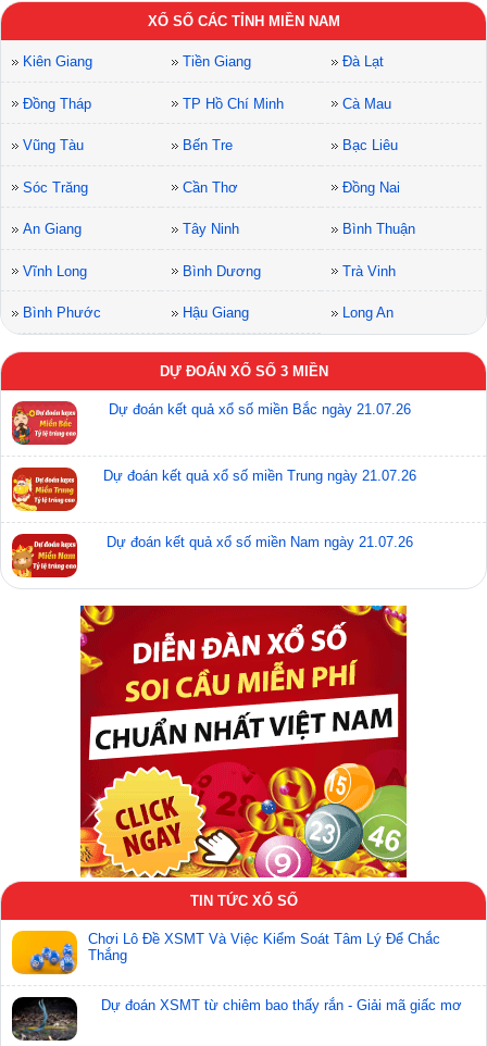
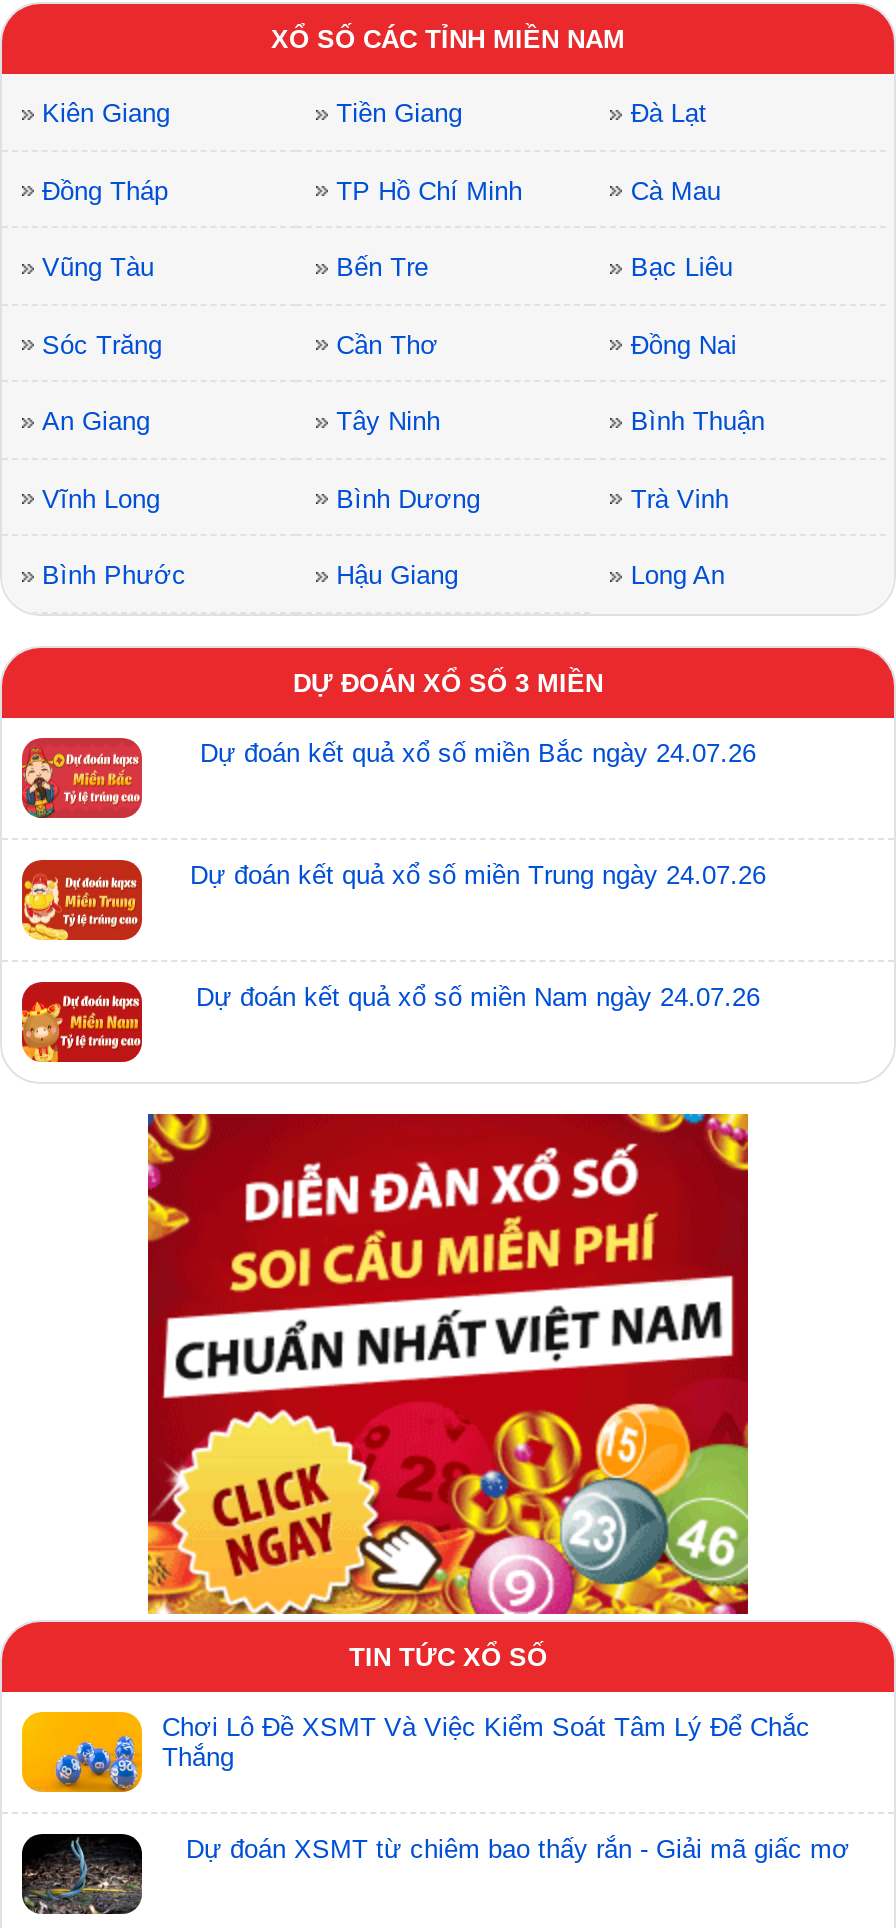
[109,401,411,417] Dự đoán kết quả xổ số miền Bắc ngày 21.07.26 -> [200,737,756,767] Dự đoán kết quả xổ số miền Bắc ngày 24.07.26
[103,467,416,484] Dự đoán kết quả xổ số miền Trung ngày 21.07.26 -> [190,859,766,889] Dự đoán kết quả xổ số miền Trung ngày 24.07.26
[107,534,413,550] Dự đoán kết quả xổ số miền Nam ngày 21.07.26 -> [196,981,760,1011] Dự đoán kết quả xổ số miền Nam ngày 24.07.26

